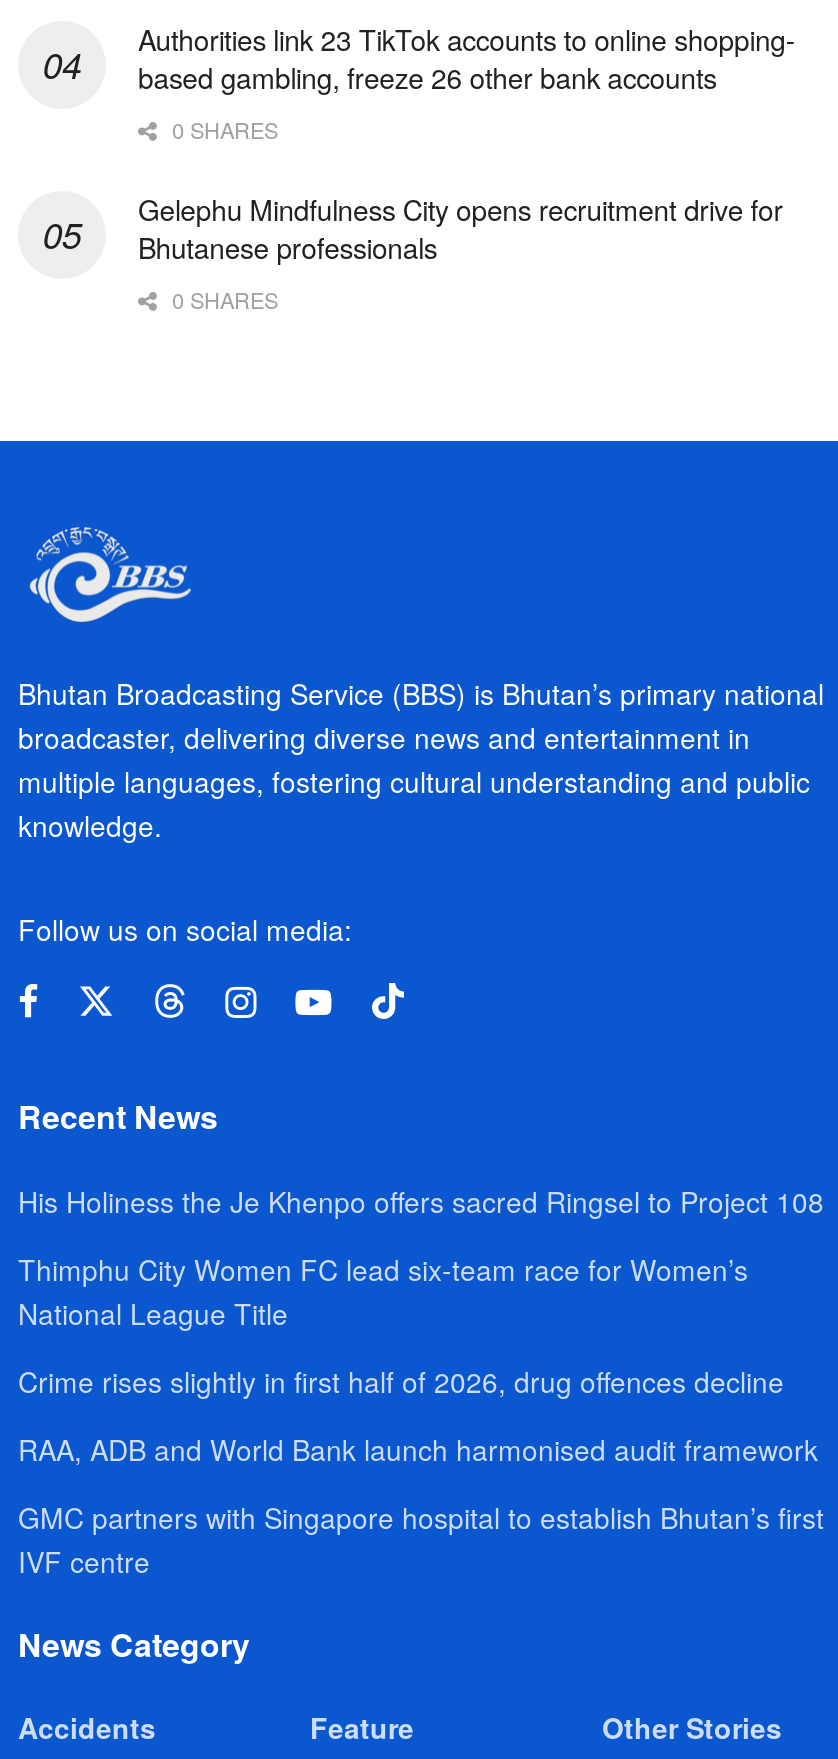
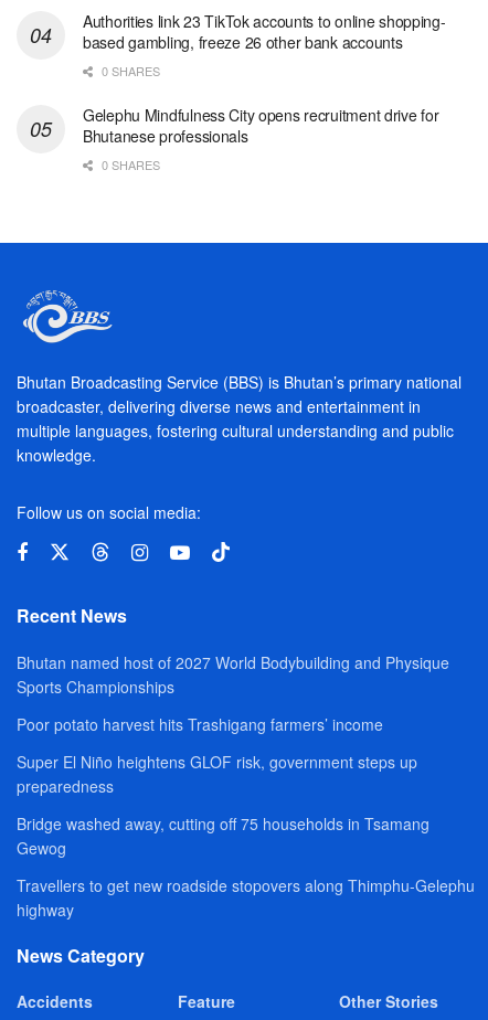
[18,1180,824,1220] His Holiness the Je Khenpo offers sacred Ringsel to Project 108 -> [17,651,449,697] Bhutan named host of 2027 World Bodybuilding and Physique | Sports Championships
[18,1248,748,1332] Thimphu City Women FC lead six-team race for Women’s | National League Title -> [17,713,383,735] Poor potato harvest hits Trashigang farmers’ income
[18,1360,784,1400] Crime rises slightly in first half of 2026, drug offences decline -> [17,750,417,797] Super El Niño heightens GLOF risk, government steps up | preparedness
[18,1428,818,1468] RAA, ADB and World Bank launch harmonised audit framework -> [17,812,429,858] Bridge washed away, cutting off 75 households in Tsamang | Gewog
[18,1496,824,1580] GMC partners with Singapore hospital to establish Bhutan’s first | IVF centre -> [17,874,475,920] Travellers to get new roadside stopovers along Thimphu-Gelephu | highway

